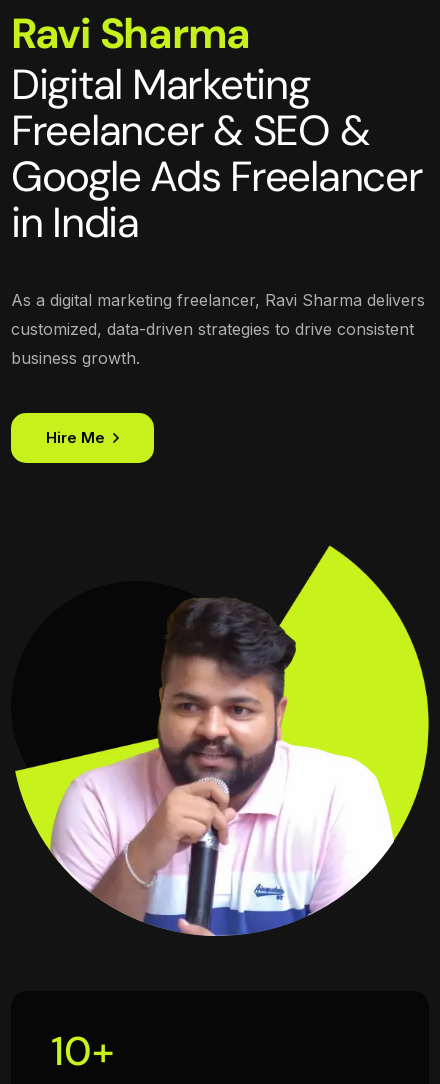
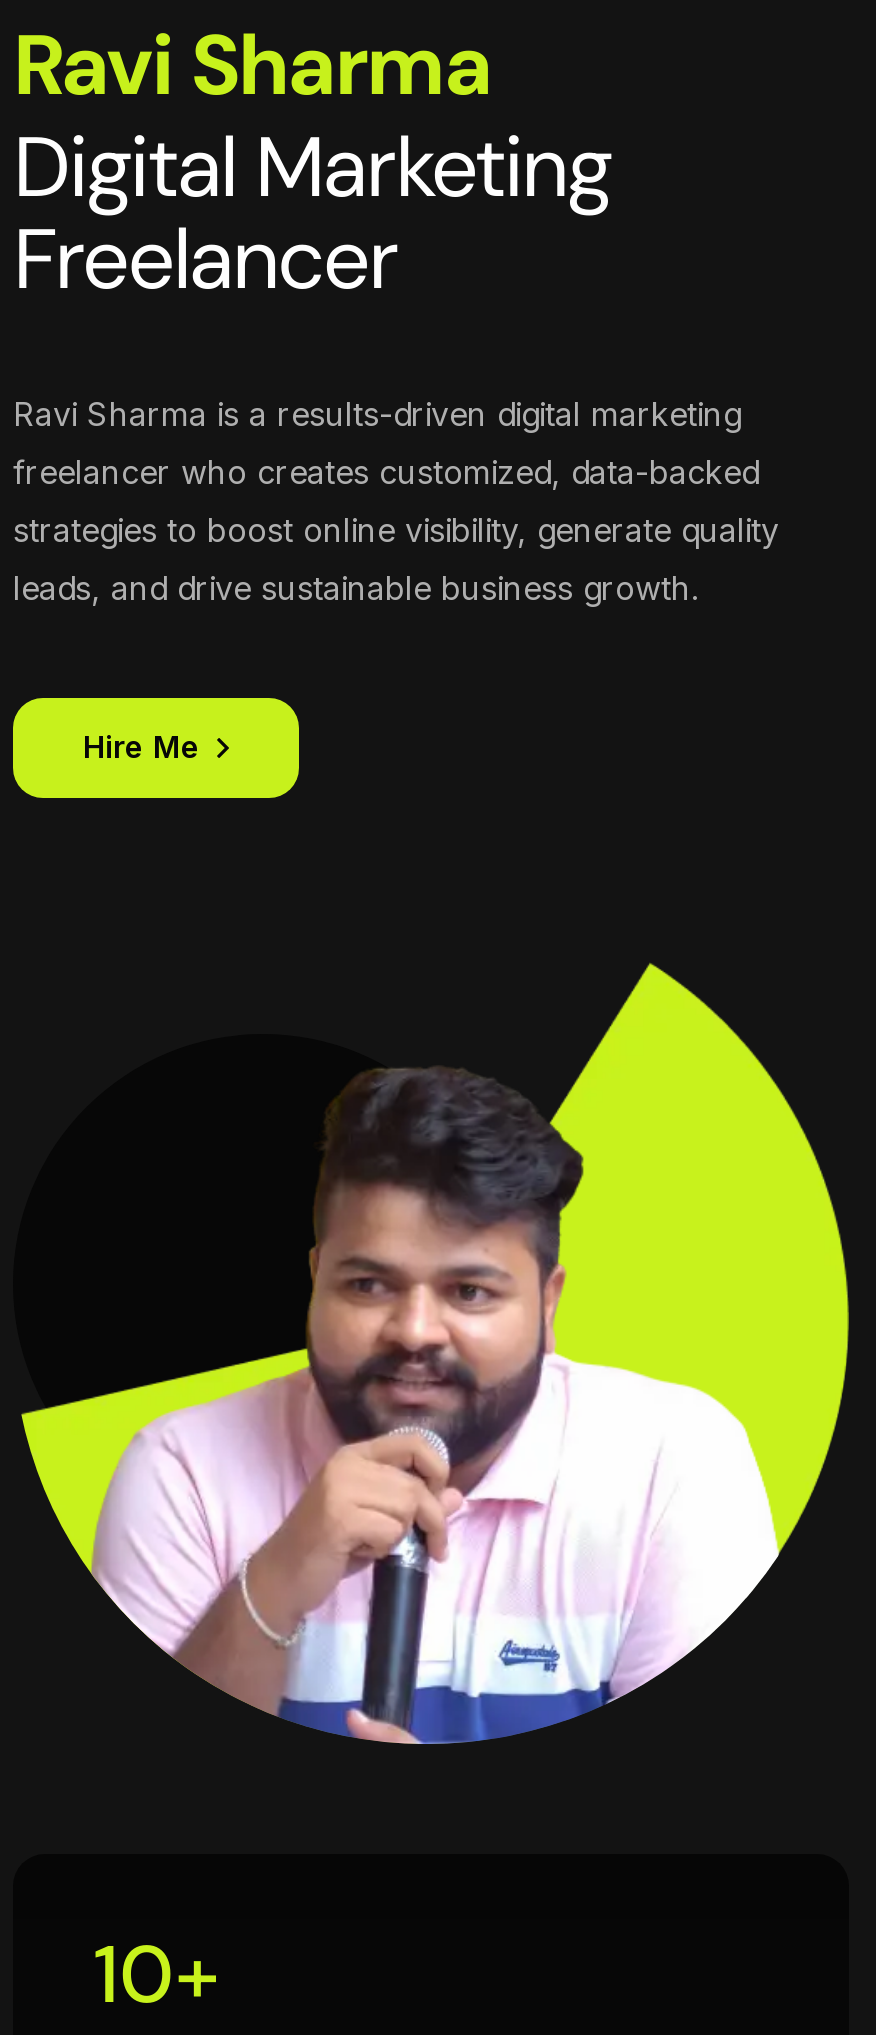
[11,103,422,250] Freelancer & SEO & | Google Ads Freelancer | in India -> [13,204,398,314] Freelancer
[11,290,425,368] As a digital marketing freelancer, Ravi Sharma delivers | customized, data-driven strategies to drive consistent | business growth. -> [13,394,779,608] Ravi Sharma is a results-driven digital marketing | freelancer who creates customized, data-backed | strategies to boost online visibility, generate quality | leads, and drive sustainable business growth.

